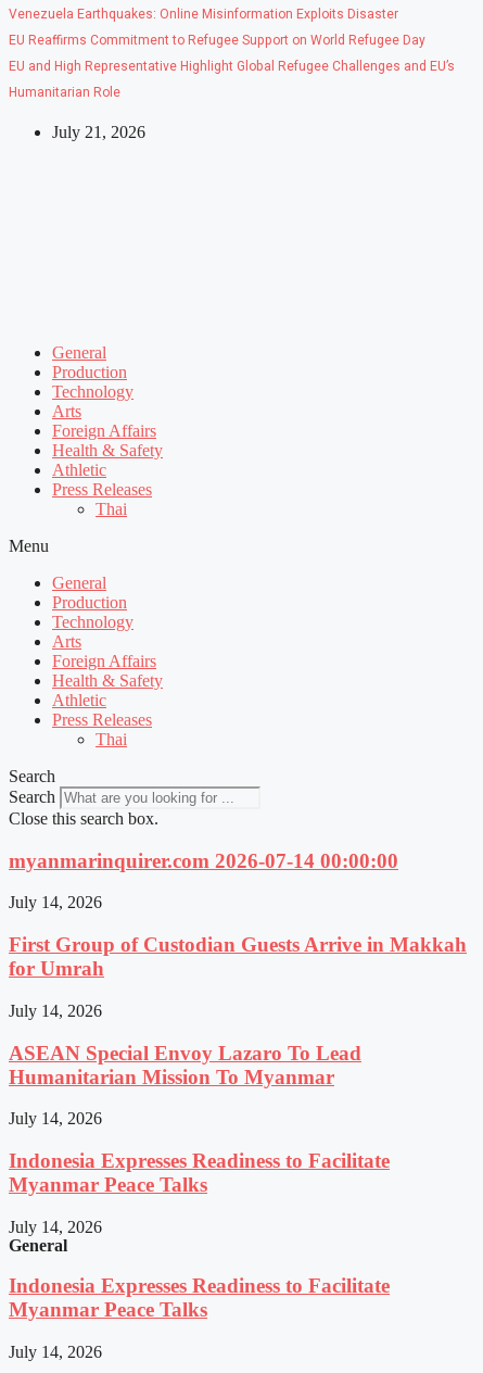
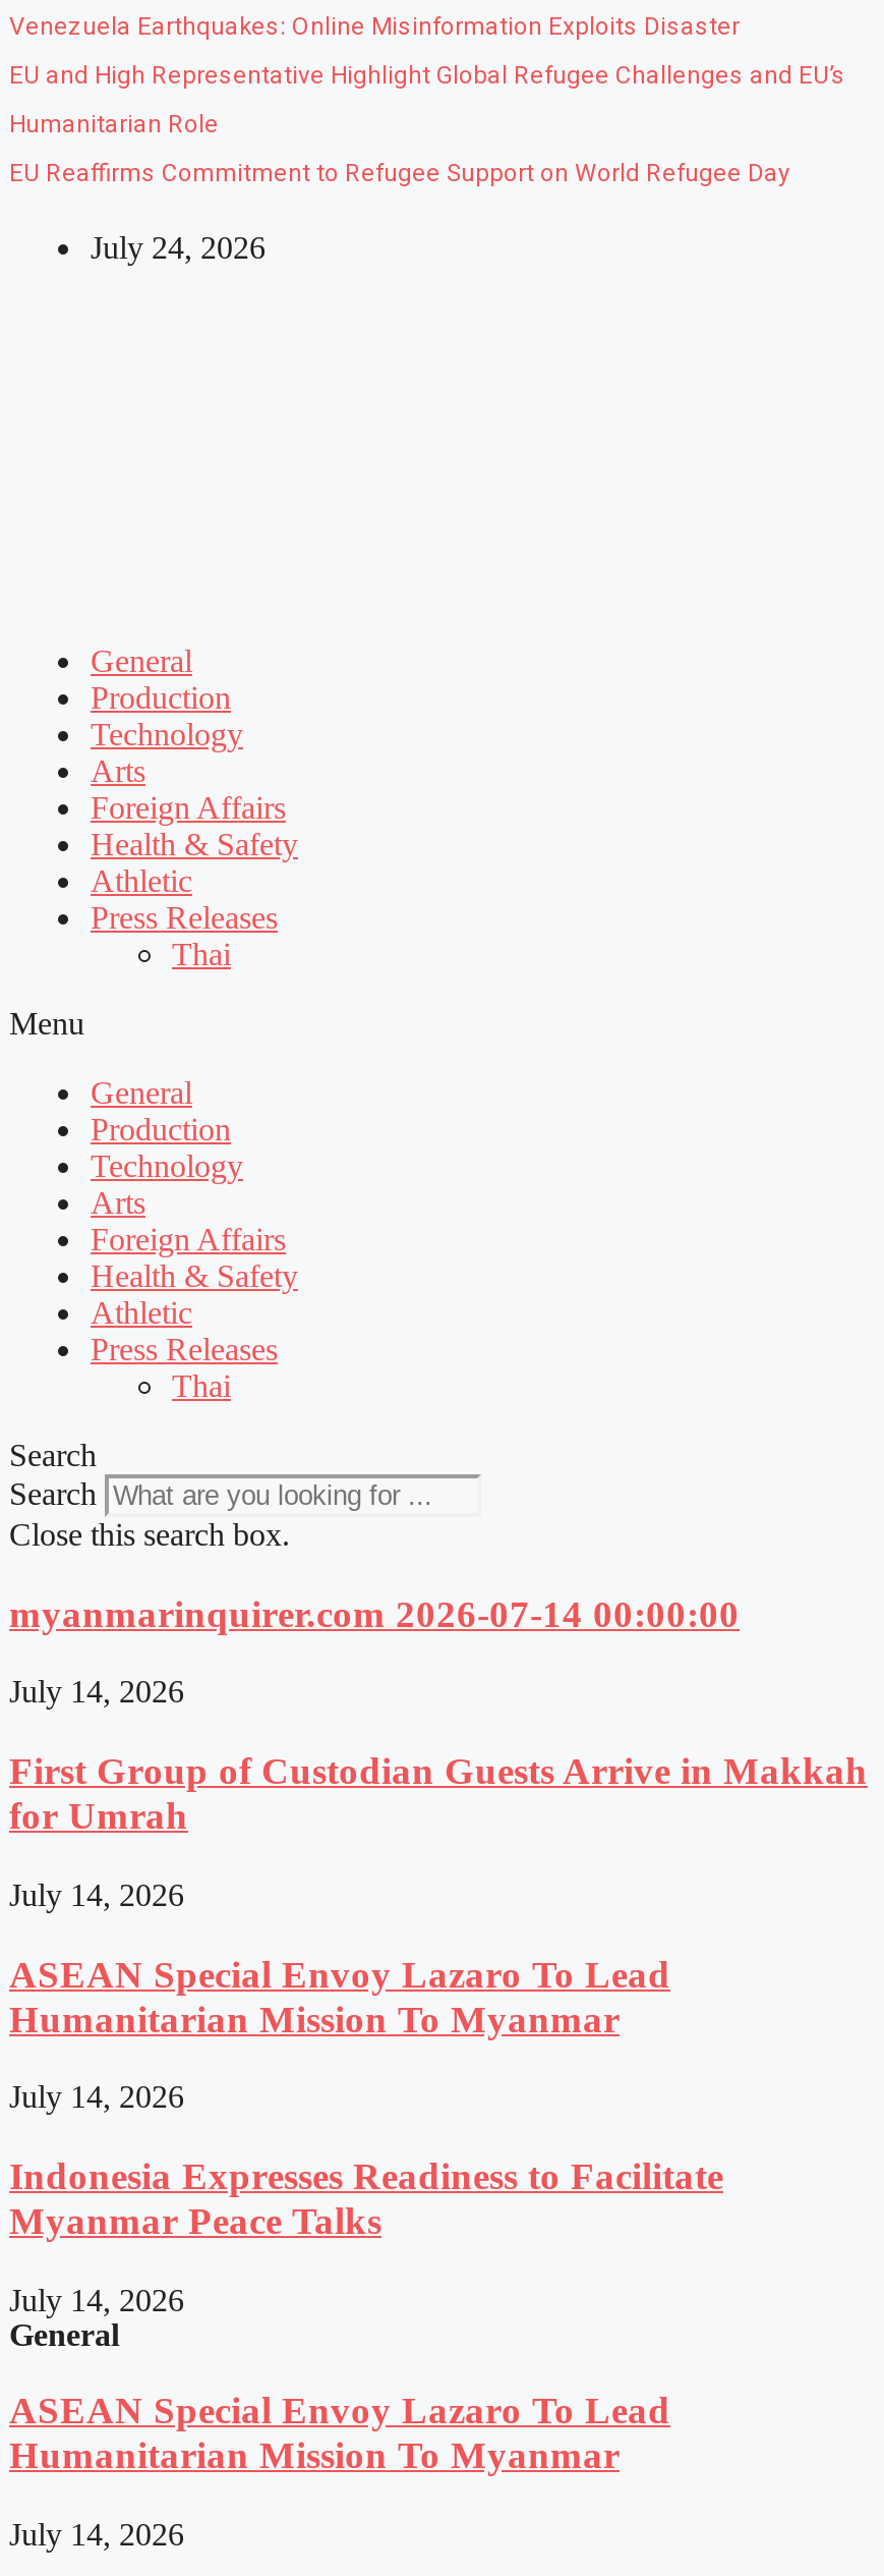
moved [9,30,425,50] -> [9,155,790,191]: EU Reaffirms Commitment to Refugee Support on World Refugee Day
moved [9,56,455,102] -> [9,57,845,143]: EU and High Representative Highlight Global Refugee Challenges and EU’s | Humanitarian Role
[52,123,145,141] July 21, 2026 -> [91,230,266,265] July 24, 2026
[9,1275,390,1321] Indonesia Expresses Readiness to Facilitate | Myanmar Peace Talks -> [9,2390,670,2477] ASEAN Special Envoy Lazaro To Lead | Humanitarian Mission To Myanmar

